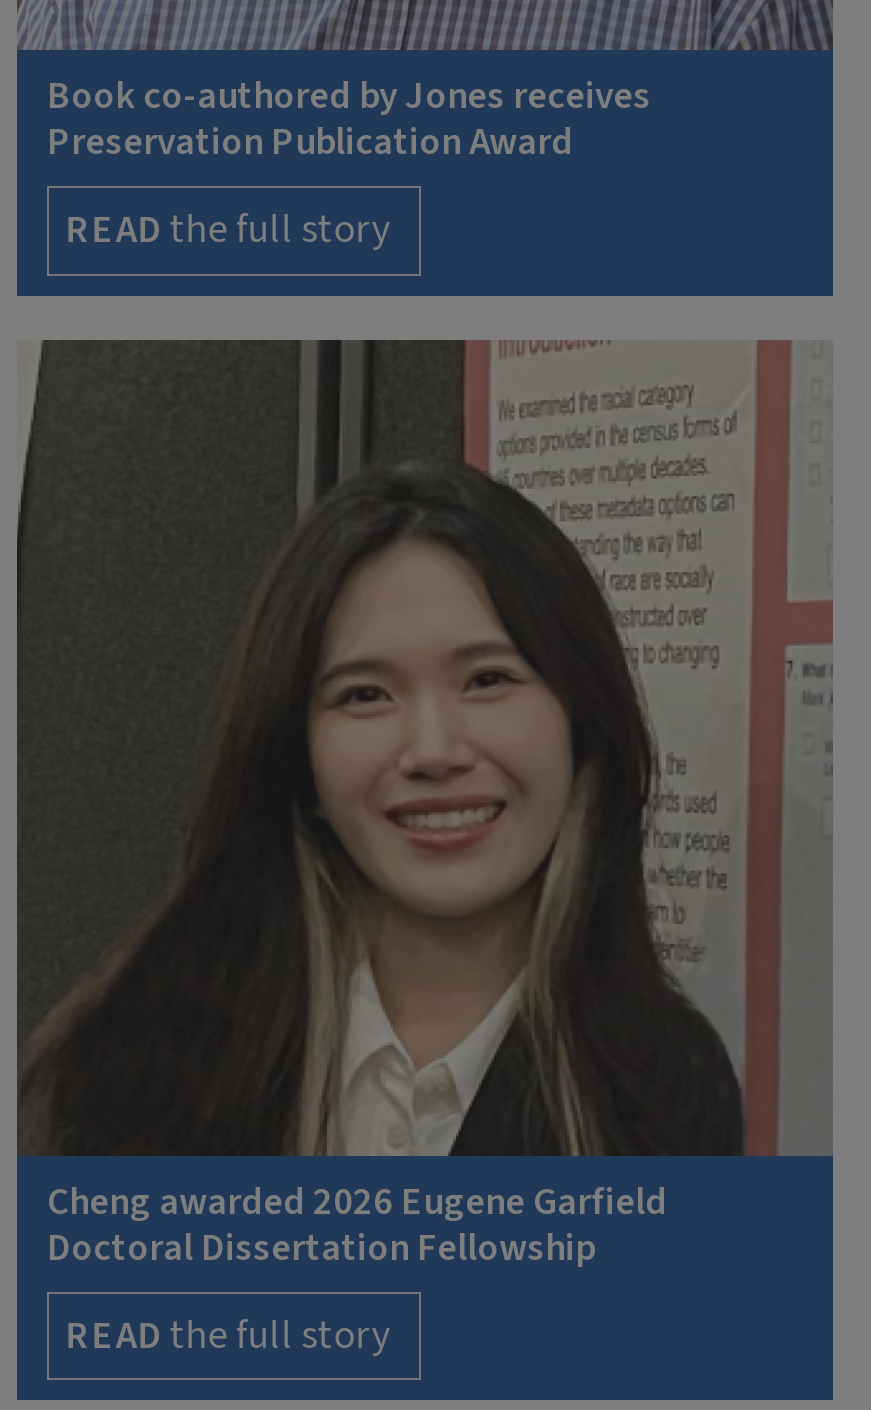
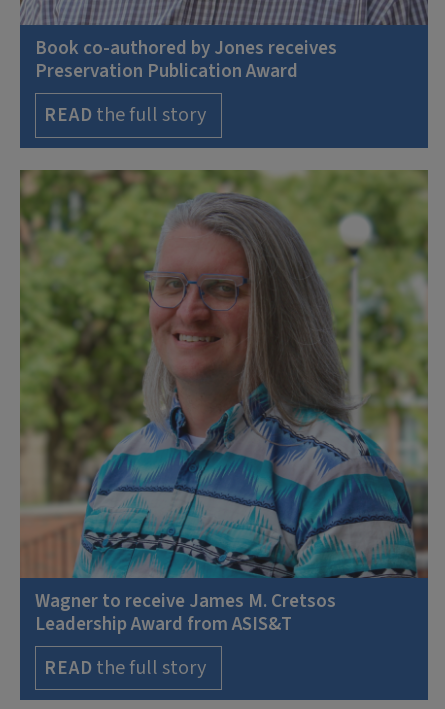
[15,338,833,1276] [image] | Cheng awarded 2026 Eugene Garfield | Doctoral Dissertation Fellowship -> [19,169,428,638] [image] | Wagner to receive James M. Cretsos | Leadership Award from ASIS&T

